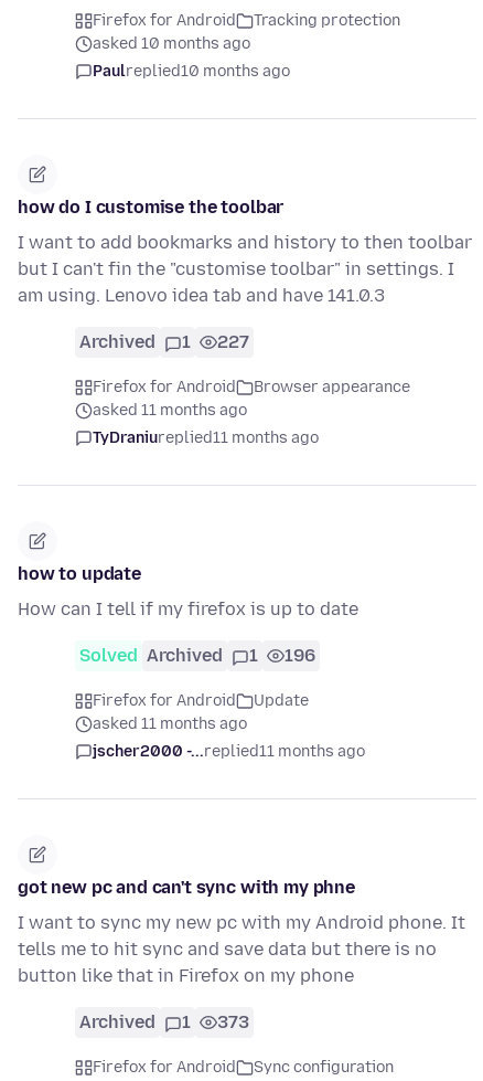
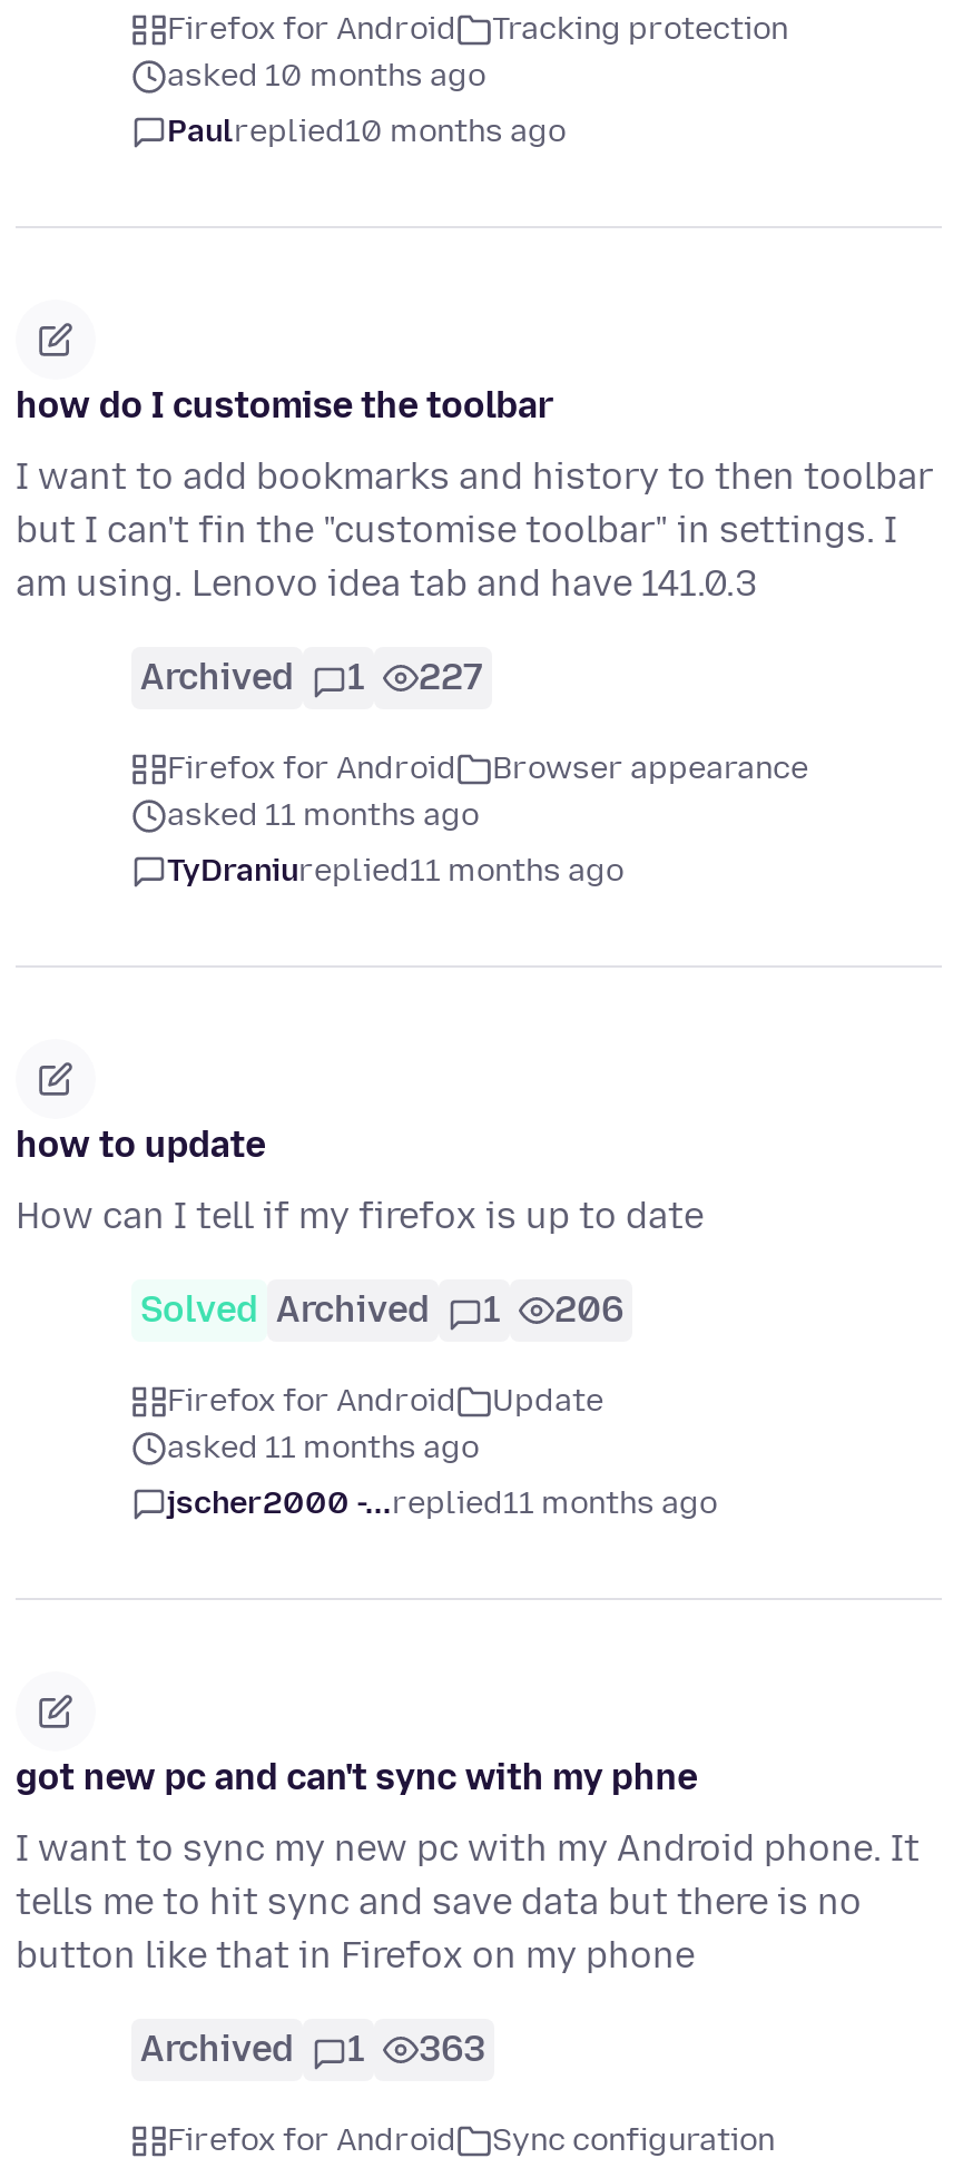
[79,645,315,666] Solved Archived 1 196 -> [140,1289,623,1332] Solved Archived 1 206
[79,1012,249,1033] Archived 1 373 -> [140,2029,485,2071] Archived 1 363

